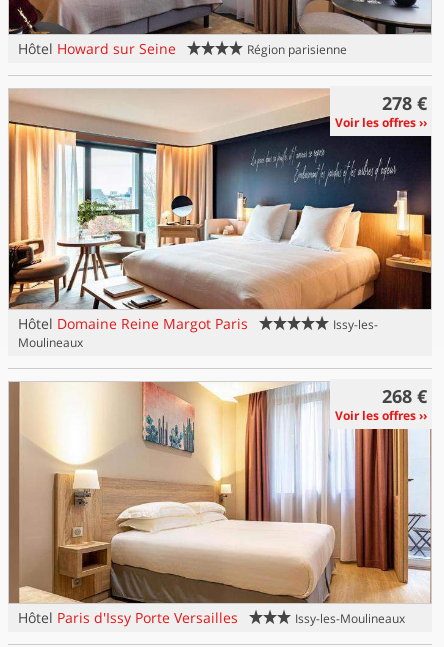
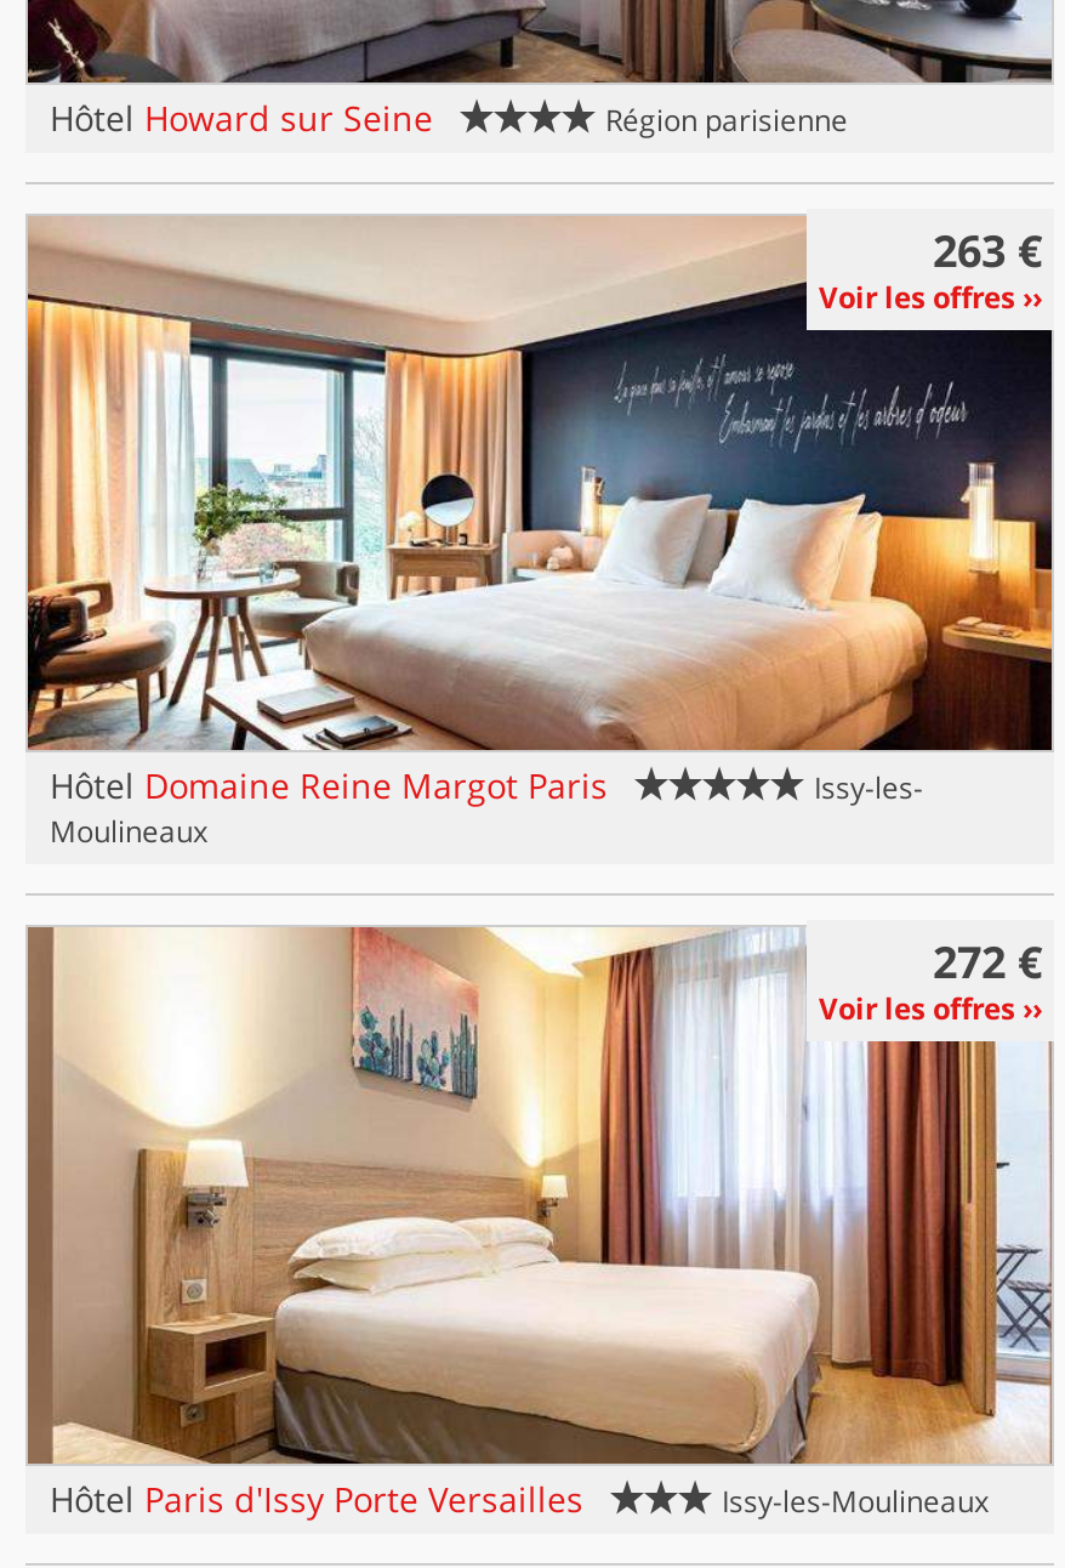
[382,91,427,115] 278 € -> [933,221,1042,280] 263 €
[382,384,427,408] 268 € -> [933,933,1042,991] 272 €

